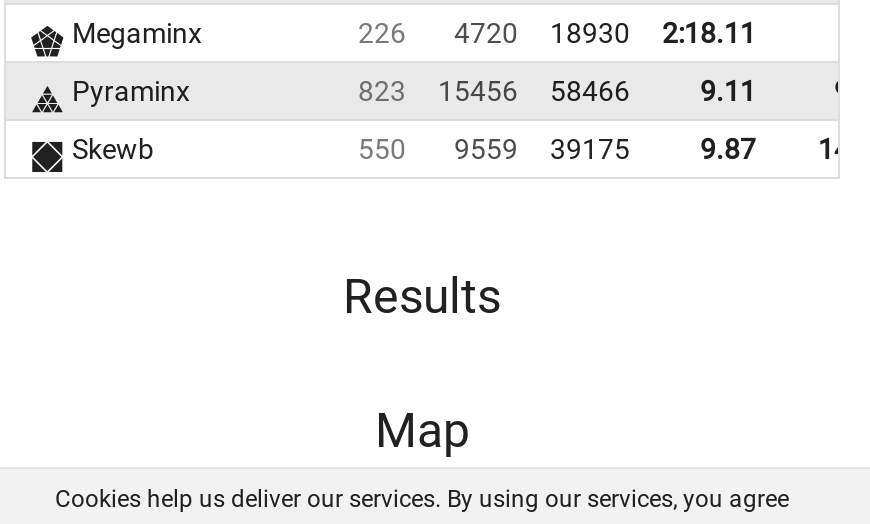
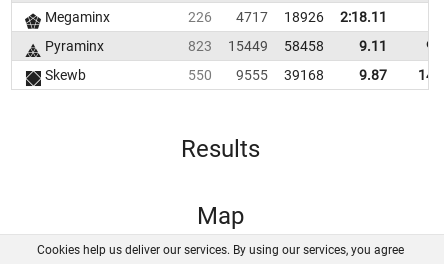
[454,17,518,49] 4720 -> [236,9,268,25] 4717
[550,17,630,49] 18930 -> [284,9,324,25] 18926
[438,75,518,107] 15456 -> [228,38,268,54] 15449
[550,75,630,107] 58466 -> [284,38,324,54] 58458
[454,133,518,165] 9559 -> [236,67,268,83] 9555
[550,133,630,165] 39175 -> [284,67,324,83] 39168

